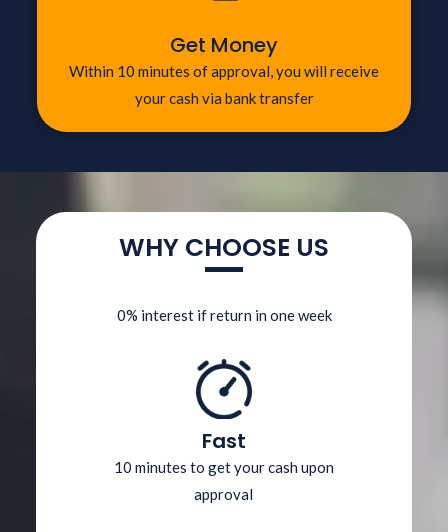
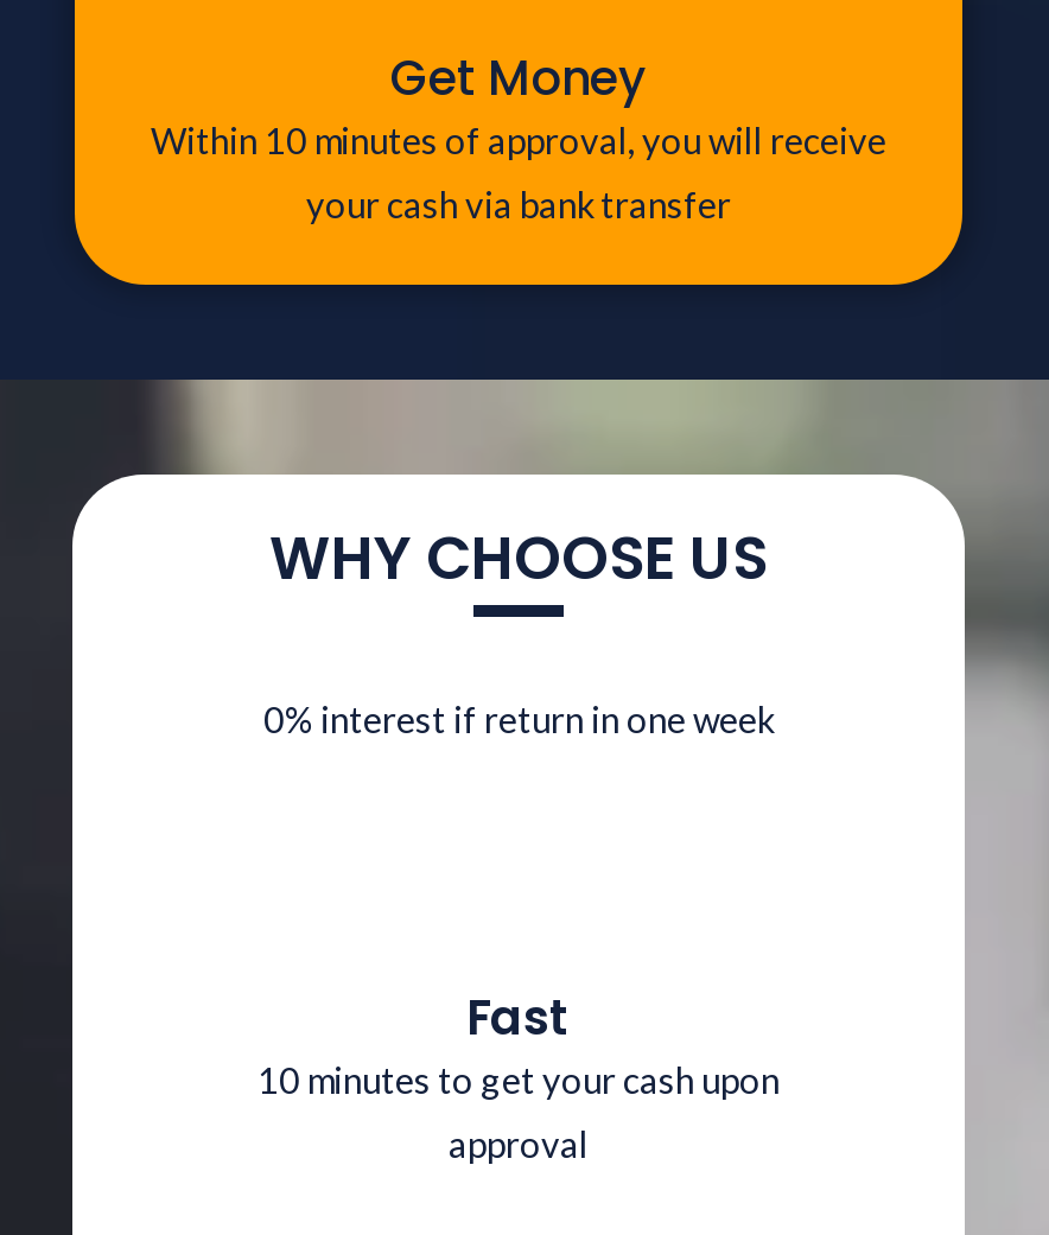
[195,358,253,420] [image] -> none

